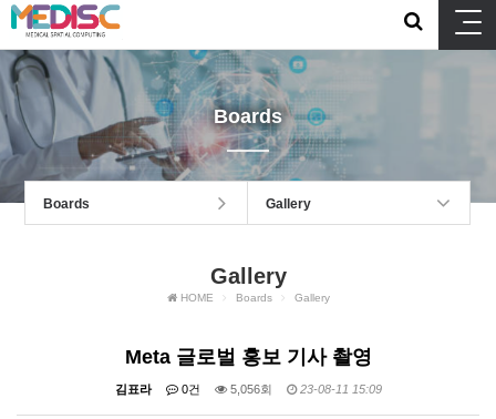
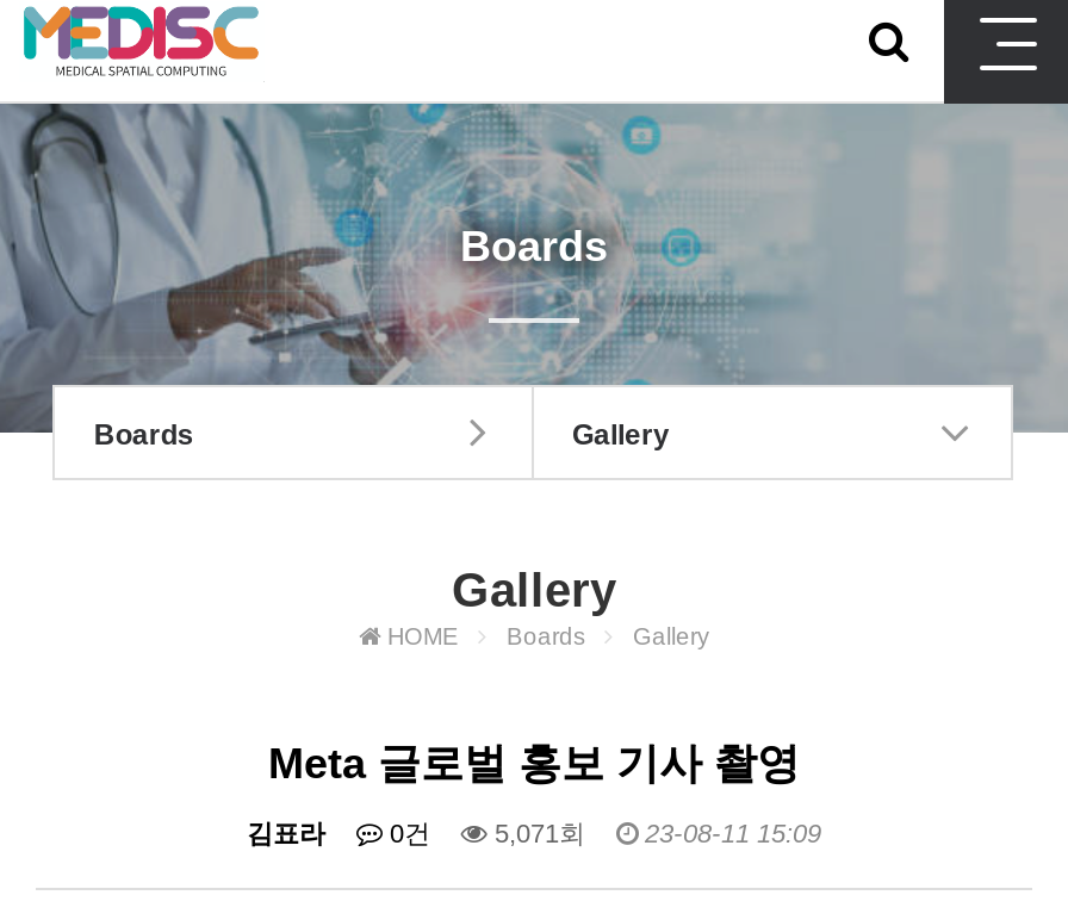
[115,382,381,396] 김표라 0건 5,056회 23-08-11 15:09 -> [247,819,821,847] 김표라 0건 5,071회 23-08-11 15:09

